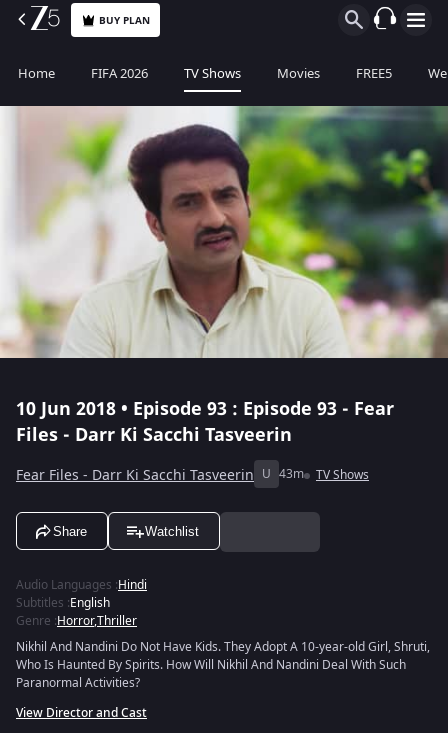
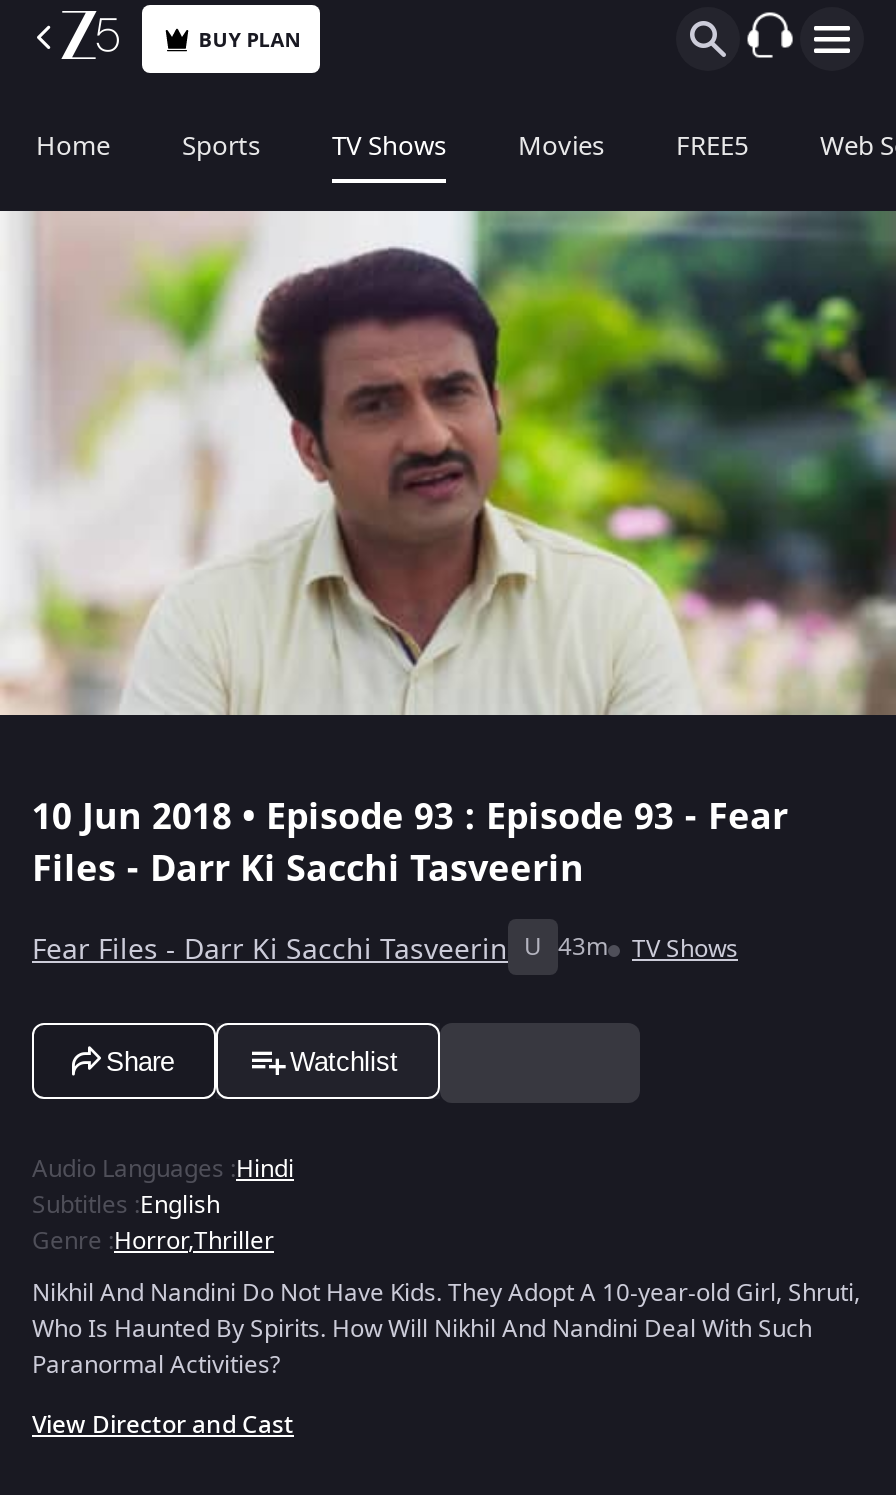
[91,64,148,83] FIFA 2026 -> [182,127,260,165] Sports

